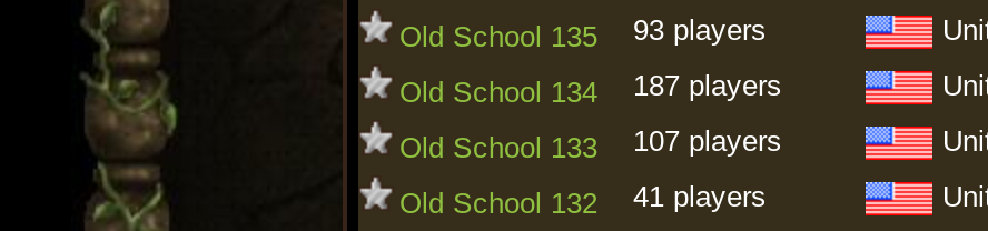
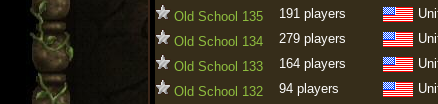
[399,13,767,53] Old School 135 93 players -> [173,6,345,24] Old School 135 191 players
[399,69,782,109] Old School 134 187 players -> [173,31,345,49] Old School 134 279 players
[399,124,782,164] Old School 133 107 players -> [173,56,345,74] Old School 133 164 players
[399,180,767,220] Old School 132 41 players -> [173,81,338,99] Old School 132 94 players

